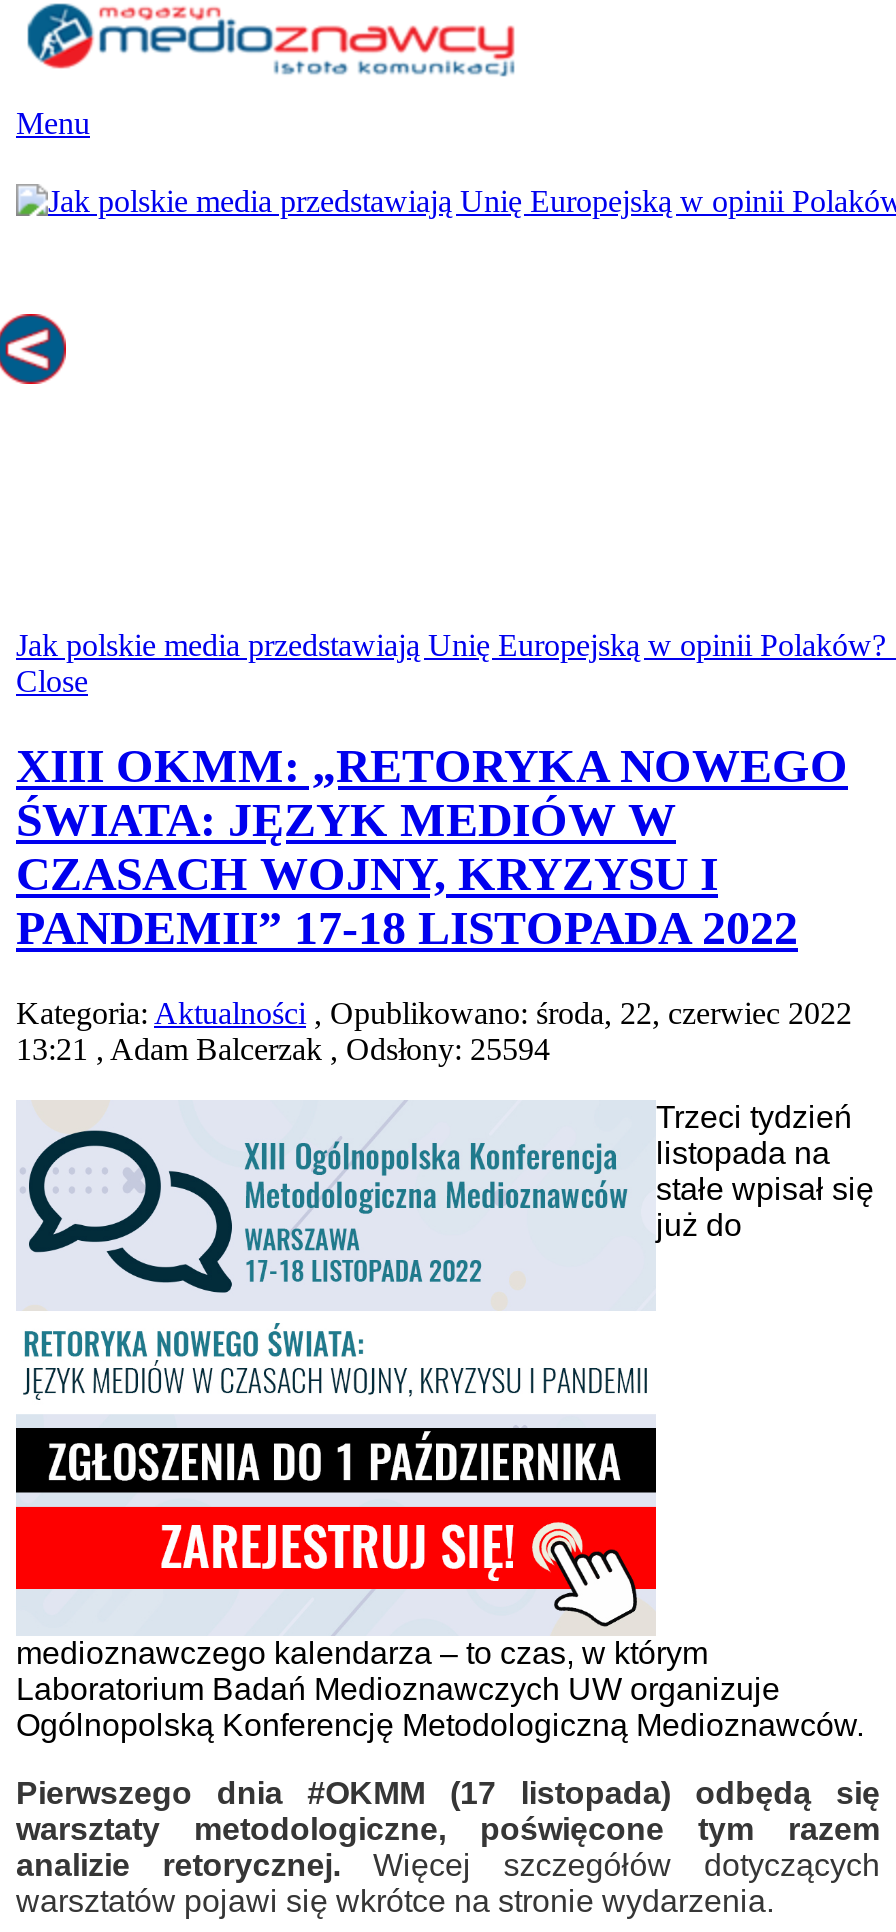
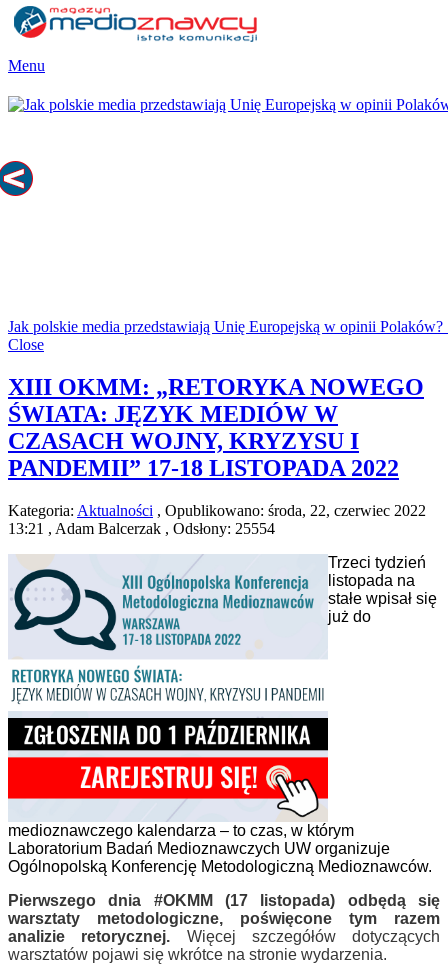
[16,1032,550,1066] 13:21 , Adam Balcerzak , Odsłony: 25594 -> [8,520,275,537] 13:21 , Adam Balcerzak , Odsłony: 25554

